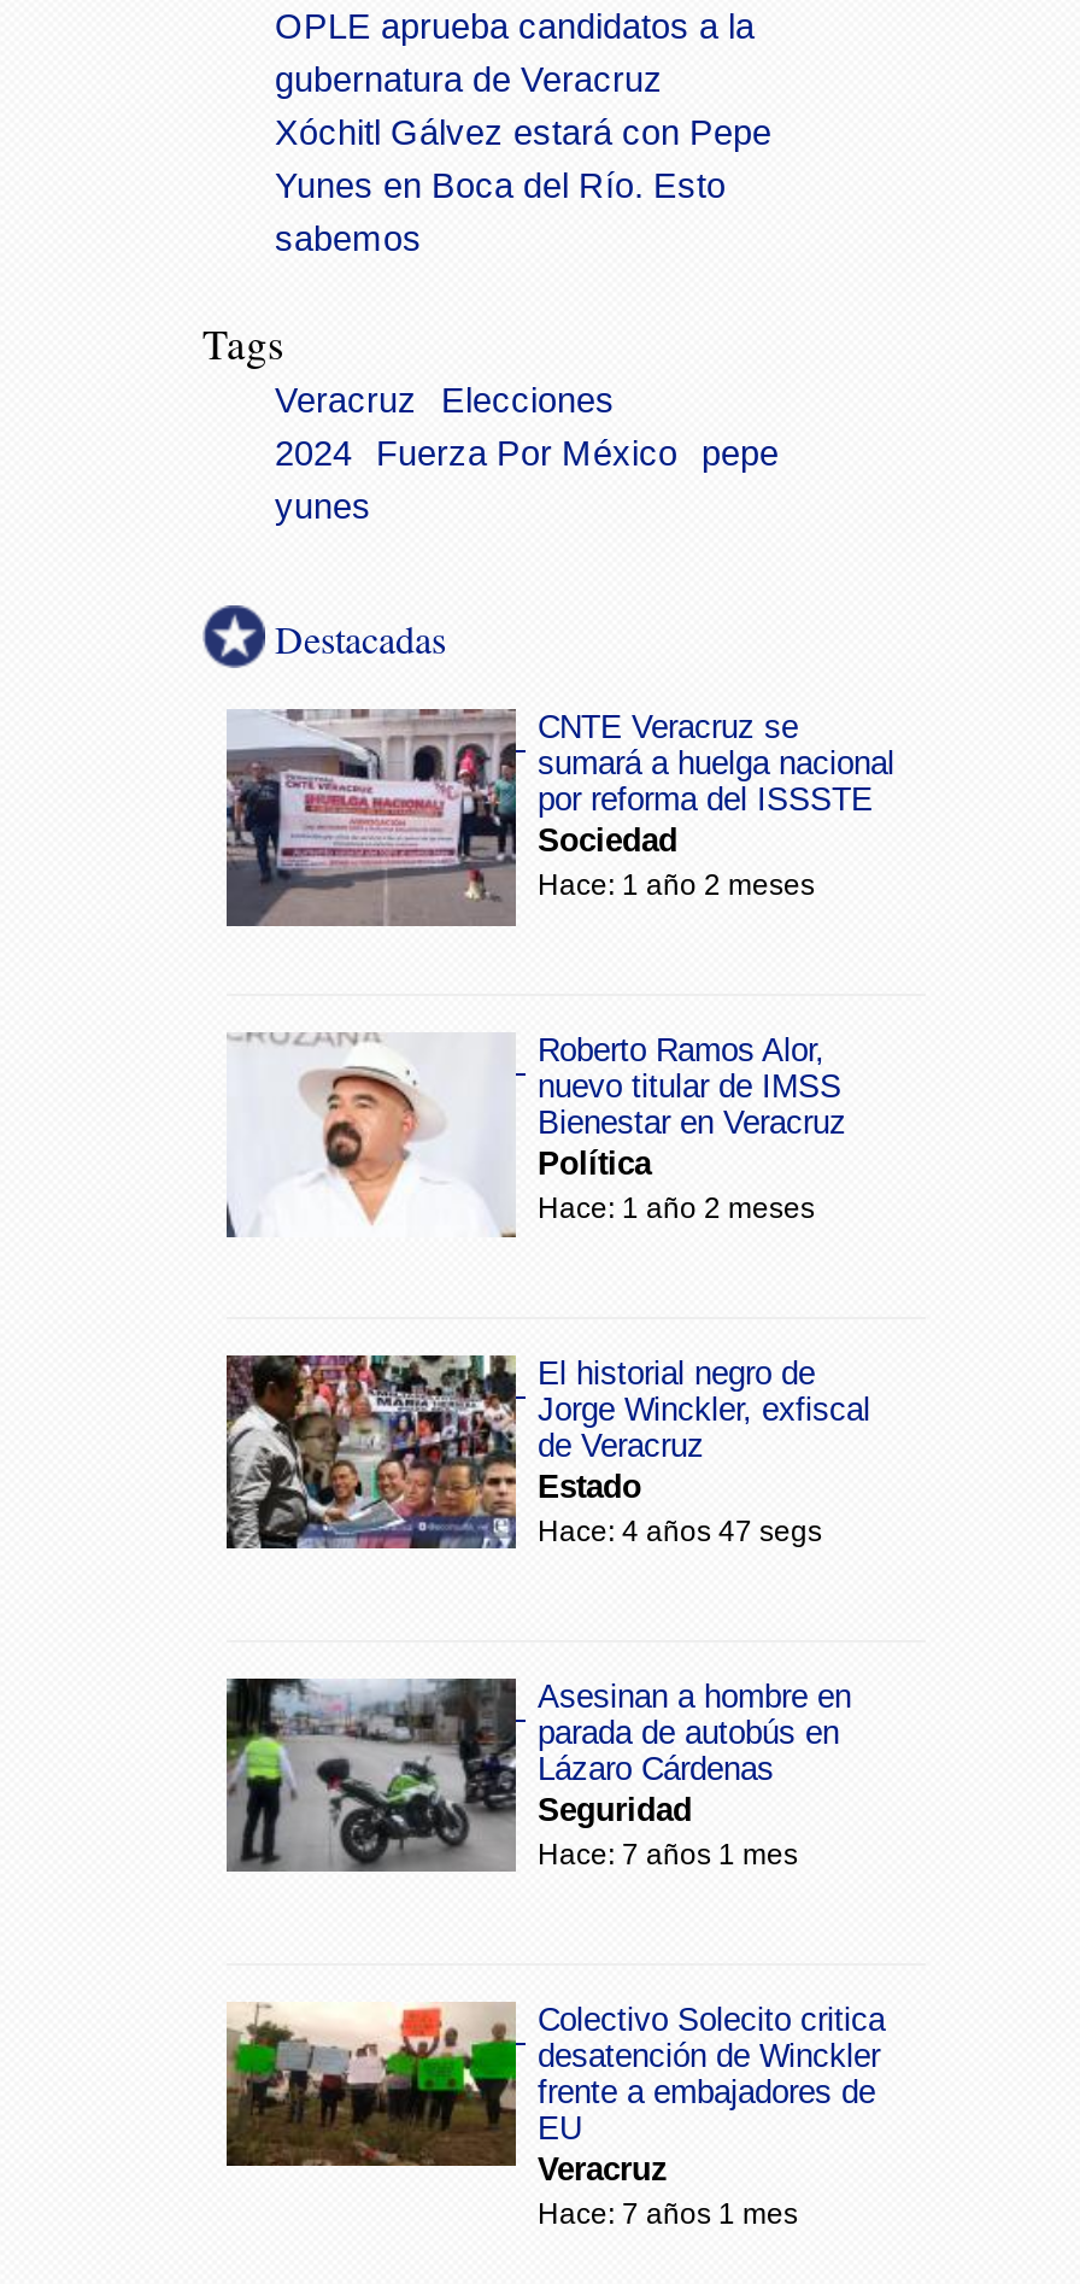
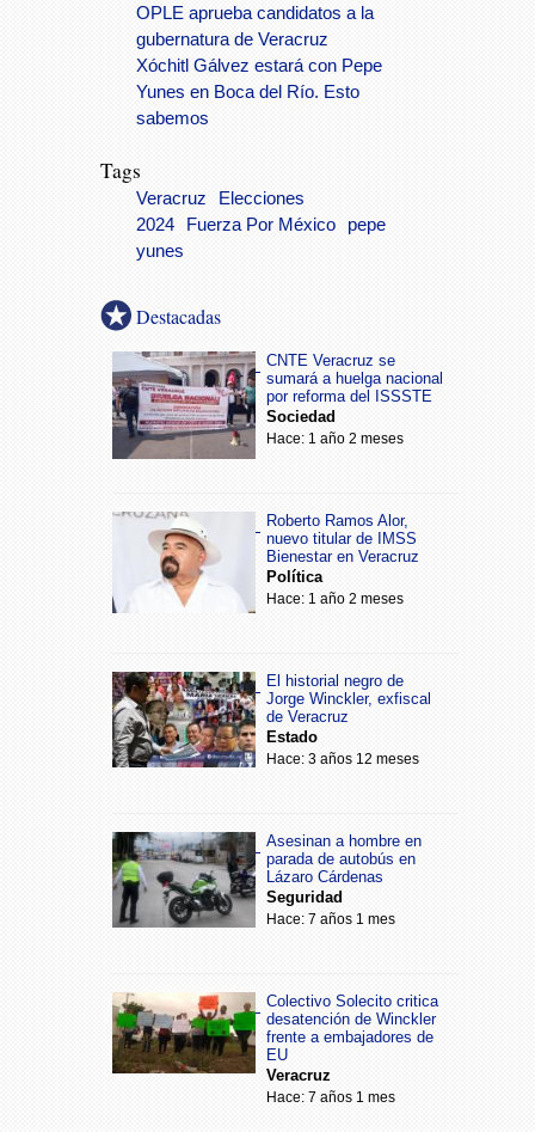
[538,1515,822,1548] Hace: 4 años 47 segs -> [266,751,419,767] Hace: 3 años 12 meses

